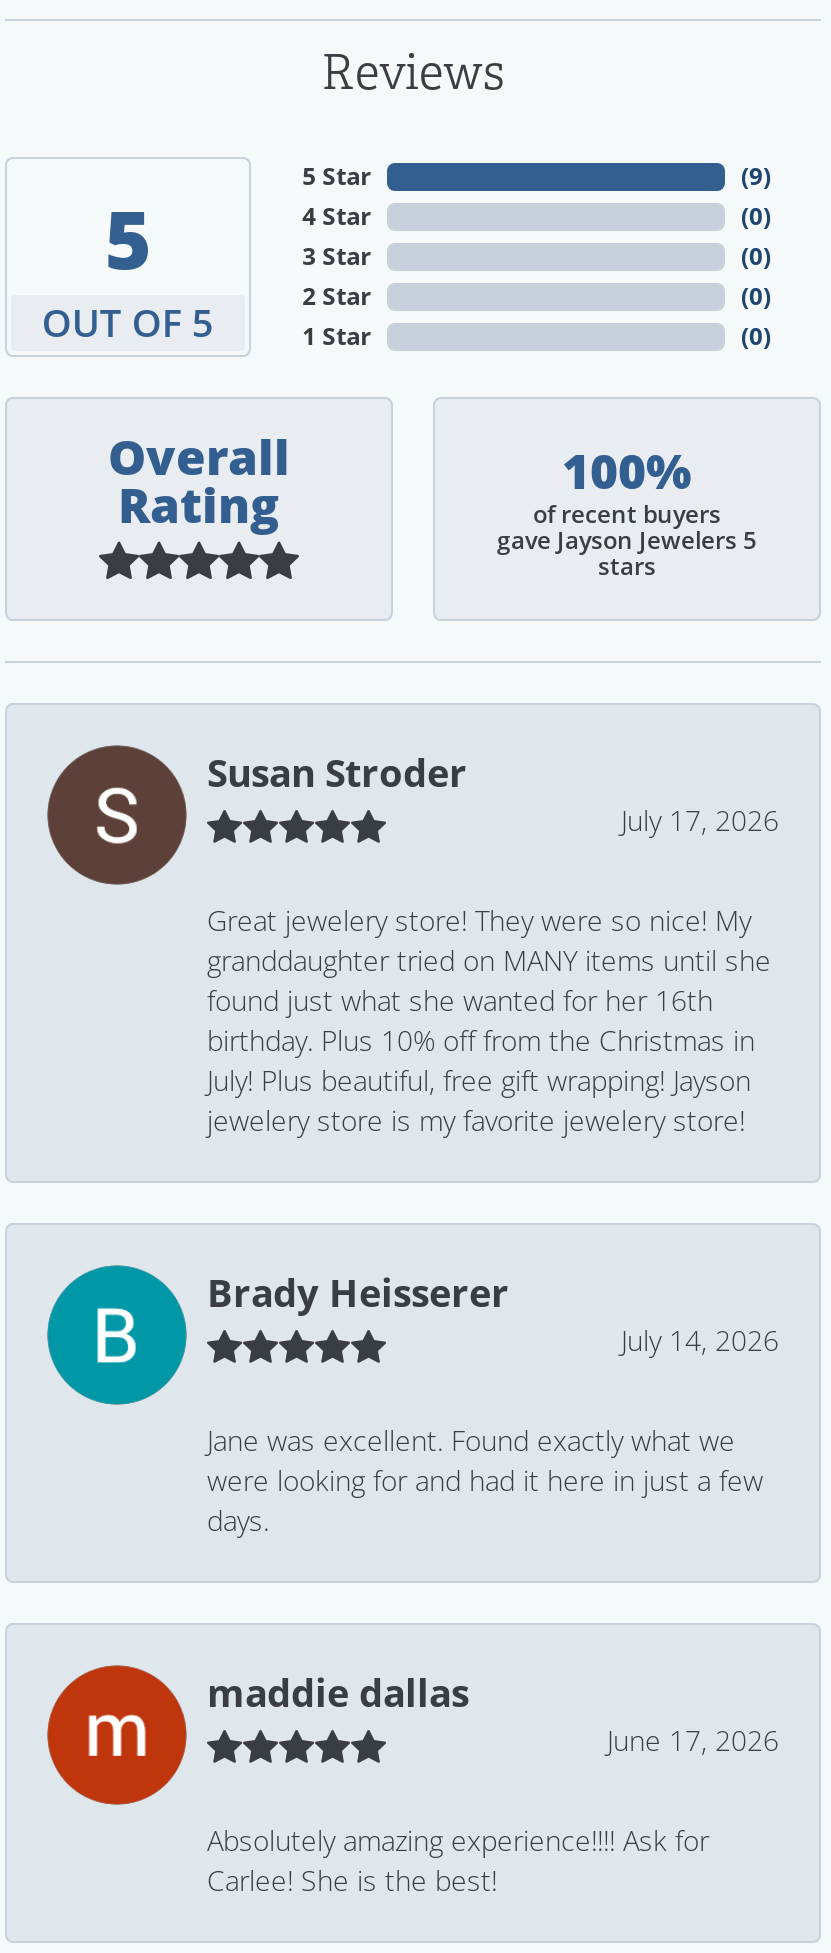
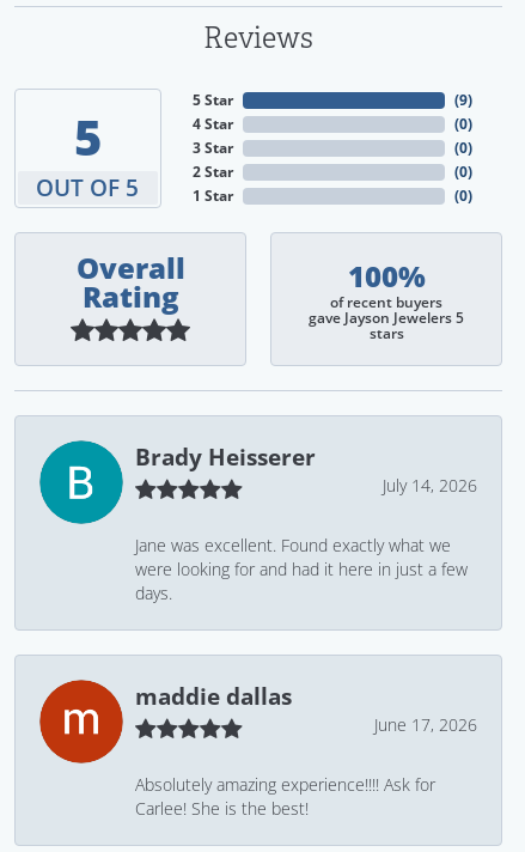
[47,745,779,1141] [image] | Susan Stroder | July 17, 2026 | Great jewelery store! They were so nice! My | granddaughter tried on MANY items until she | found just what she wanted for her 16th | birthday. Plus 10% off from the Christmas in | July! Plus beautiful, free gift wrapping! Jayson | jewelery store is my favorite jewelery store! -> none

